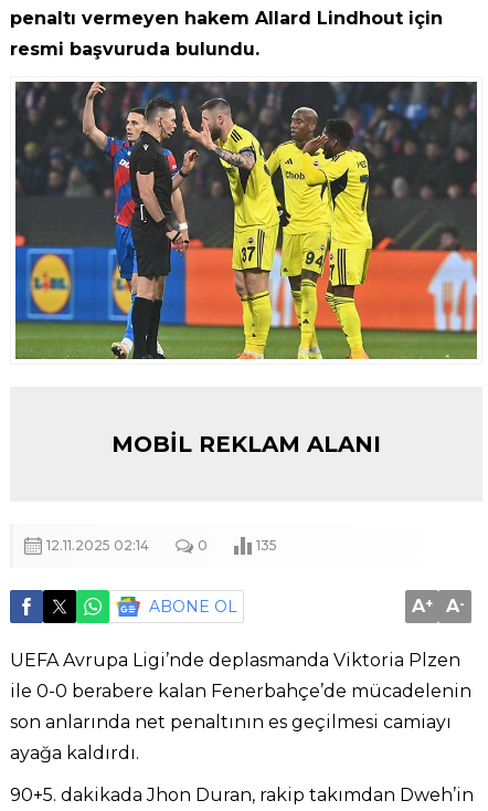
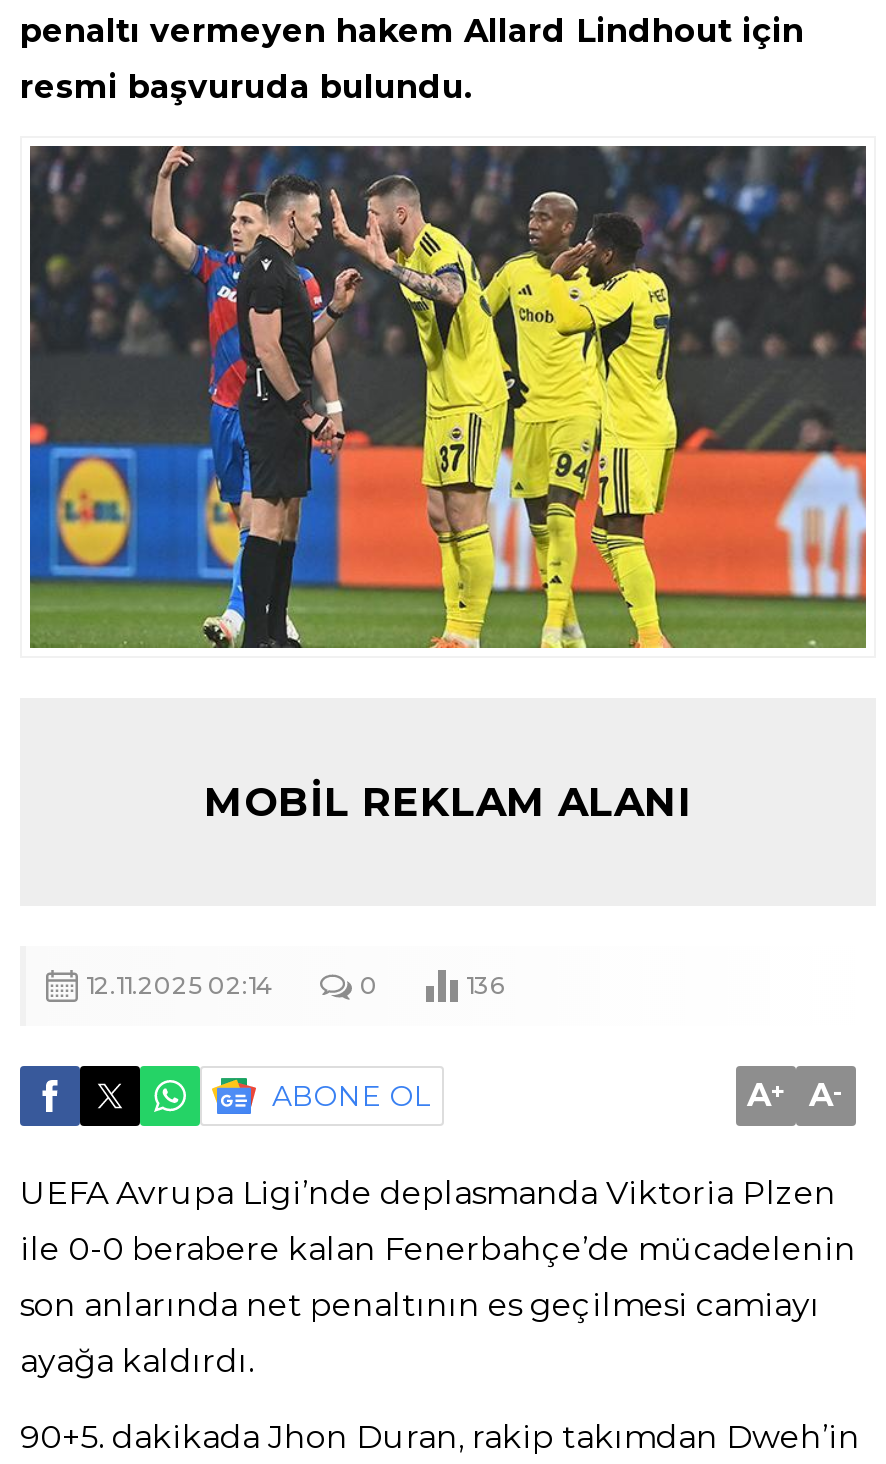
[256,537,277,553] 135 -> [466,970,504,1000] 136

